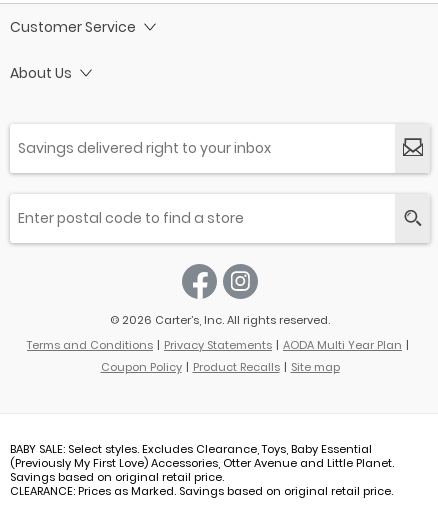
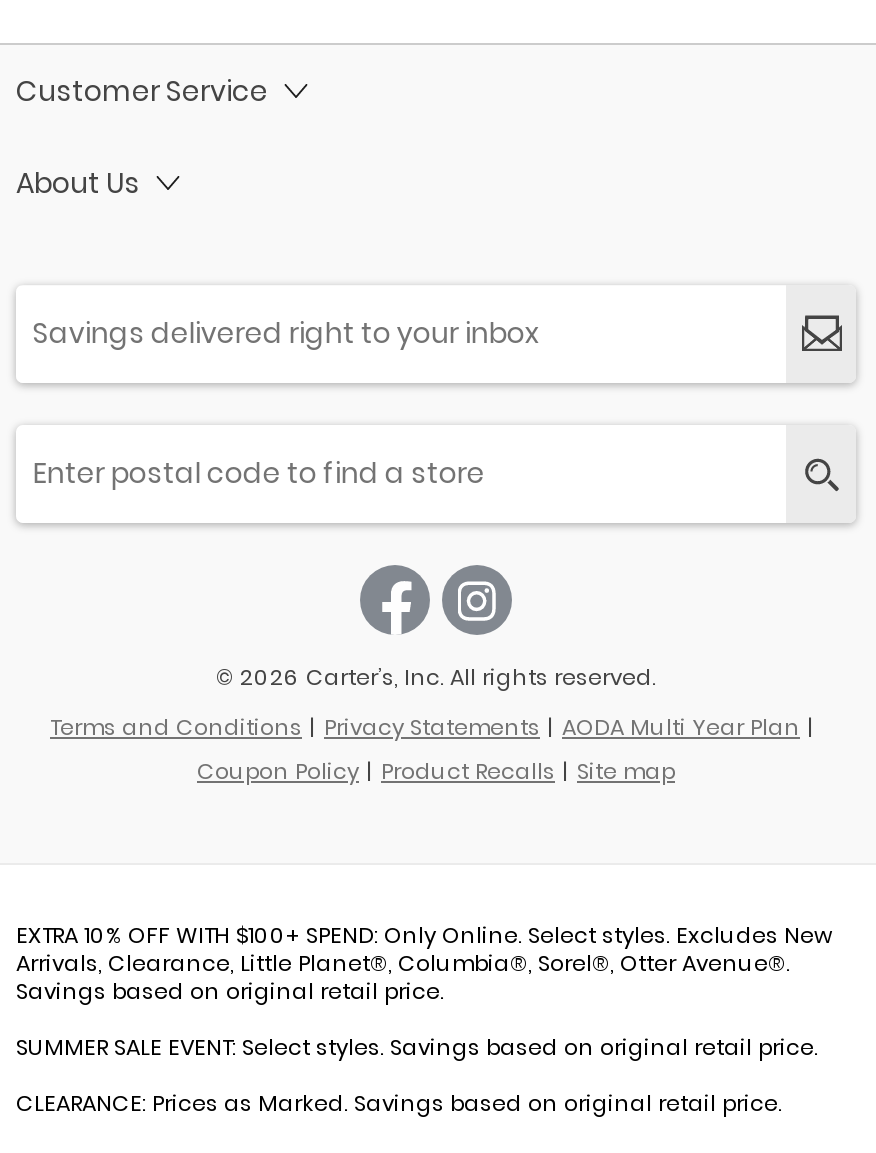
[10,441,394,471] BABY SALE: Select styles. Excludes Clearance, Toys, Baby Essential | (Previously My First Love) Accessories, Otter Avenue and Little Planet. -> [16,920,832,980] EXTRA 10% OFF WITH $100+ SPEND: Only Online. Select styles. Excludes New | Arrivals, Clearance, Little Planet®, Columbia®, Sorel®, Otter Avenue®.
none -> [16,1032,818,1064] SUMMER SALE EVENT: Select styles. Savings based on original retail price.

